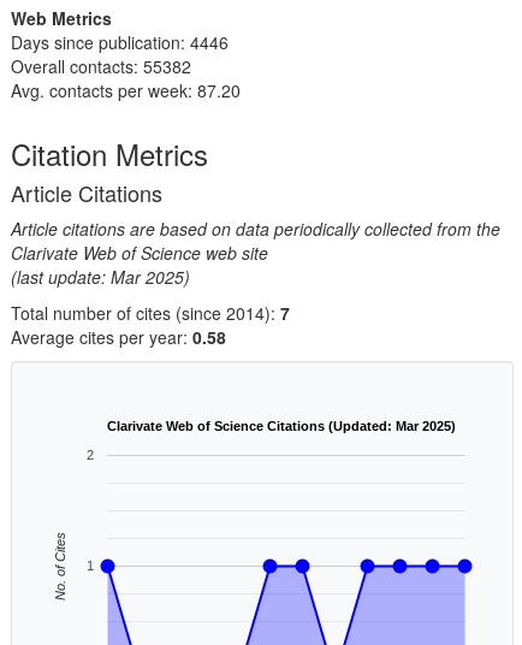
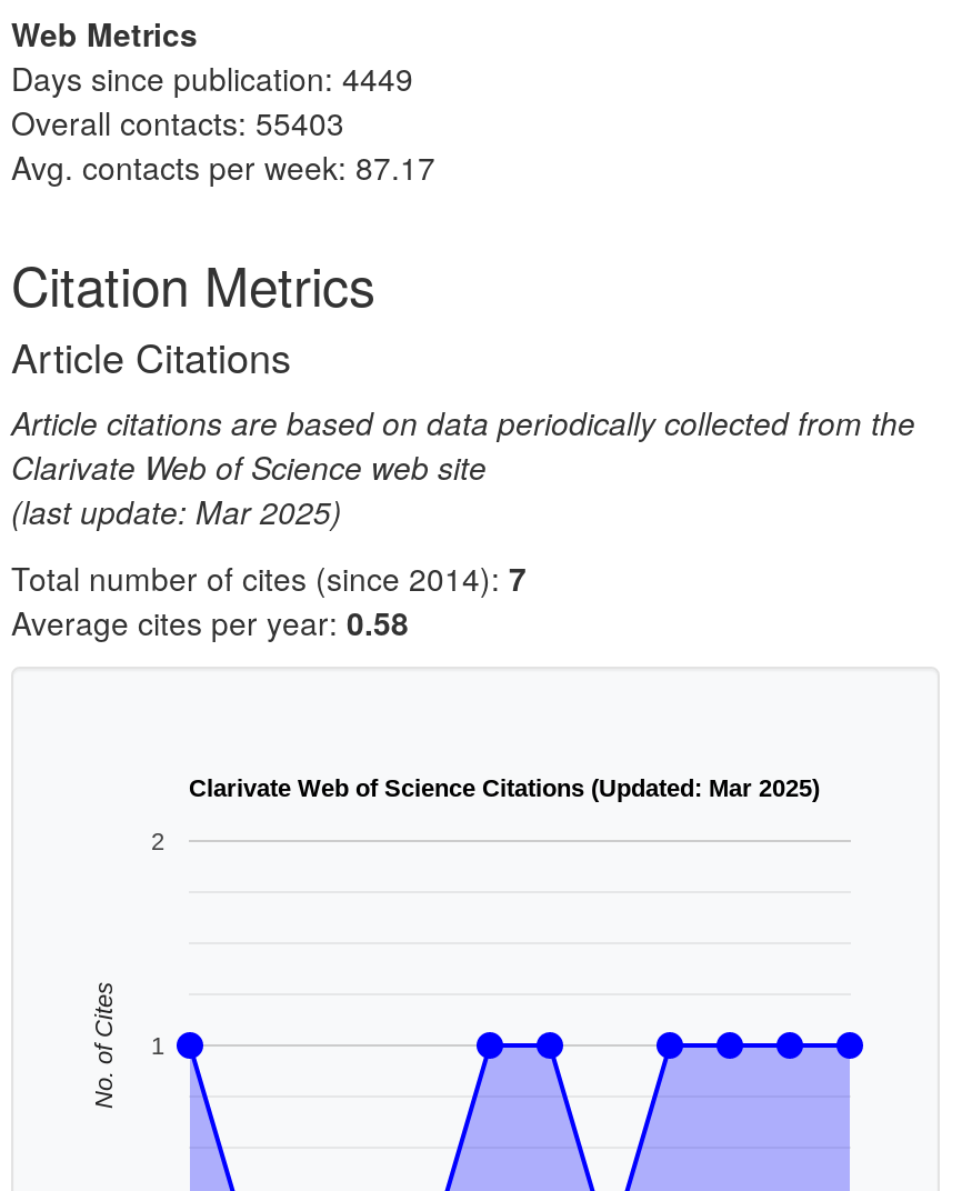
[11,30,229,54] Days since publication: 4446 -> [11,56,413,100] Days since publication: 4449
[11,54,191,78] Overall contacts: 55382 -> [11,100,344,144] Overall contacts: 55403
[11,78,241,102] Avg. contacts per week: 87.20 -> [11,144,435,189] Avg. contacts per week: 87.17

